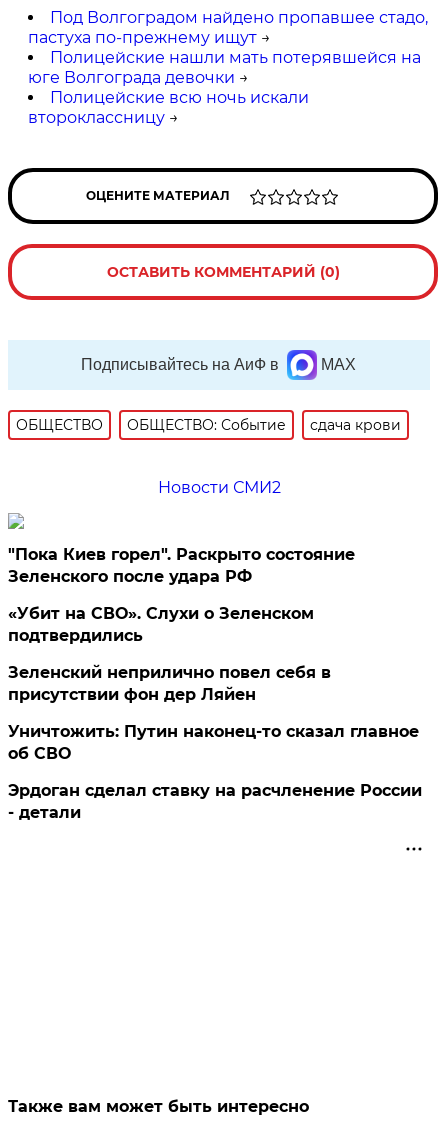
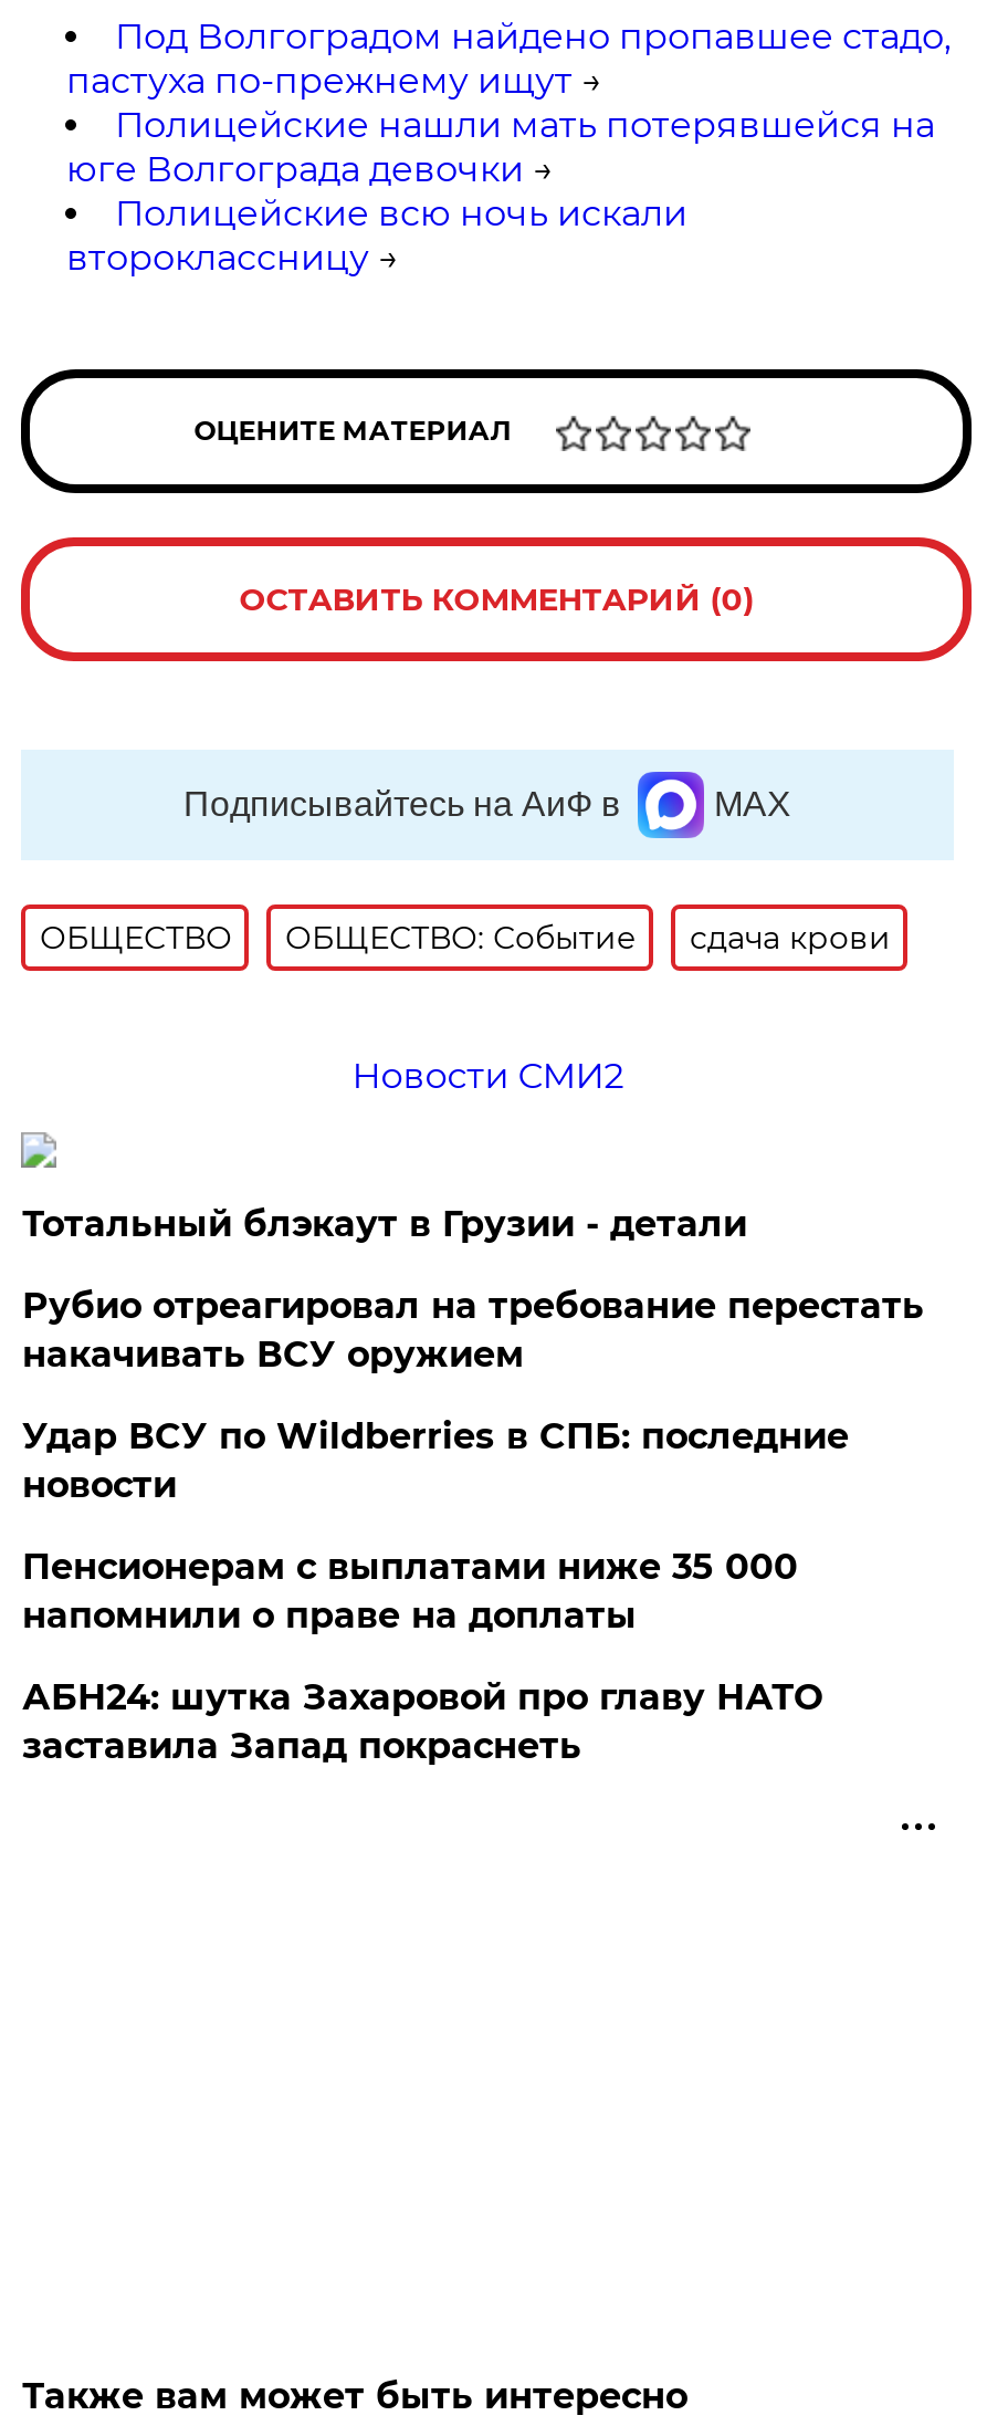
[8,545,355,586] "Пока Киев горел". Раскрыто состояние | Зеленского после удара РФ -> [22,1203,747,1245] Тотальный блэкаут в Грузии - детали
[8,604,314,645] «Убит на СВО». Слухи о Зеленском | подтвердились -> [22,1285,924,1375] Рубио отреагировал на требование перестать | накачивать ВСУ оружием
[8,663,331,704] Зеленский неприлично повел cебя в | присутствии фон дер Ляйен -> [22,1415,849,1506] Удар ВСУ по Wildberries в СПБ: последние | новости
[8,722,419,763] Уничтожить: Путин наконец-то сказал главное | об СВО -> [22,1546,798,1636] Пенсионерам с выплатами ниже 35 000 | напомнили о праве на доплаты
[8,781,422,822] Эрдоган сделал ставку на расчленение России | - детали -> [22,1676,822,1767] АБН24: шутка Захаровой про главу НАТО | заставила Запад покраснеть

